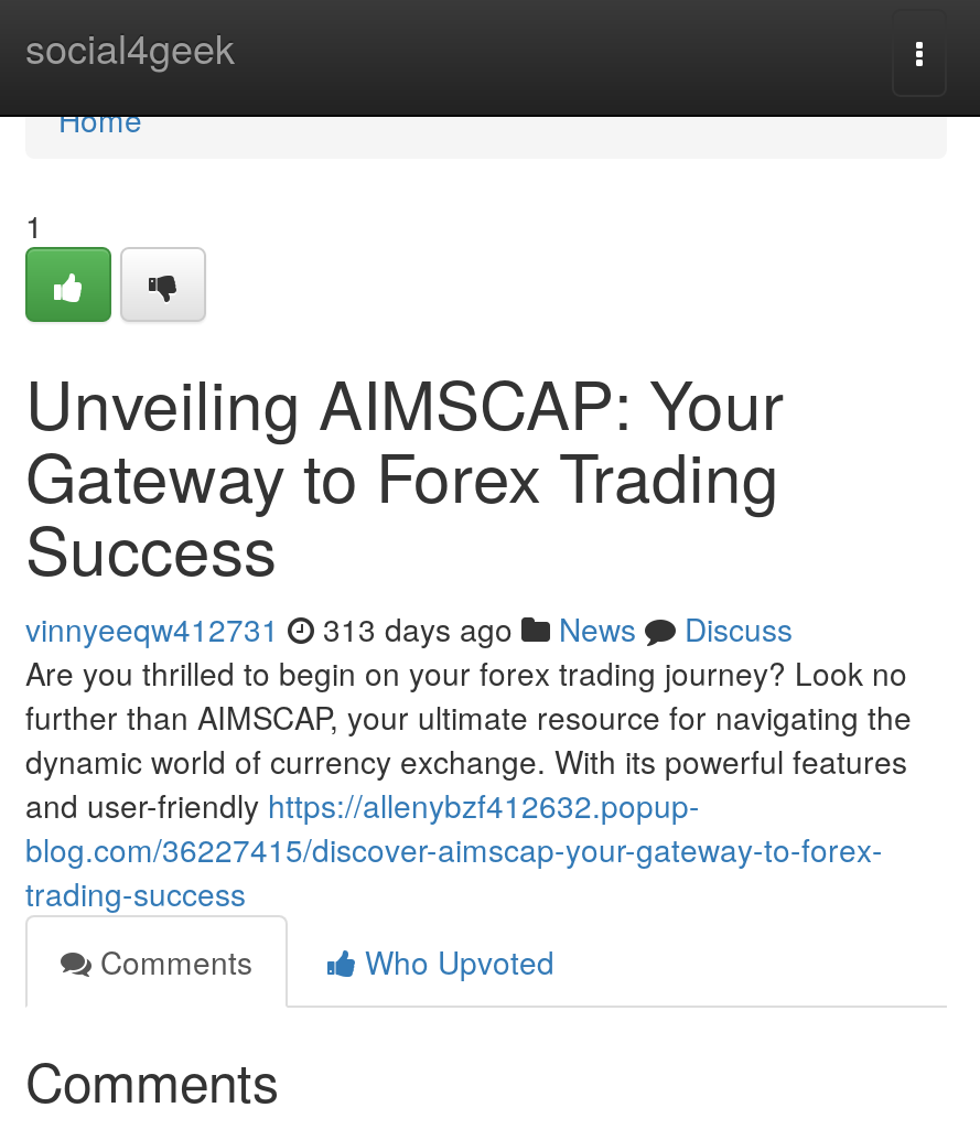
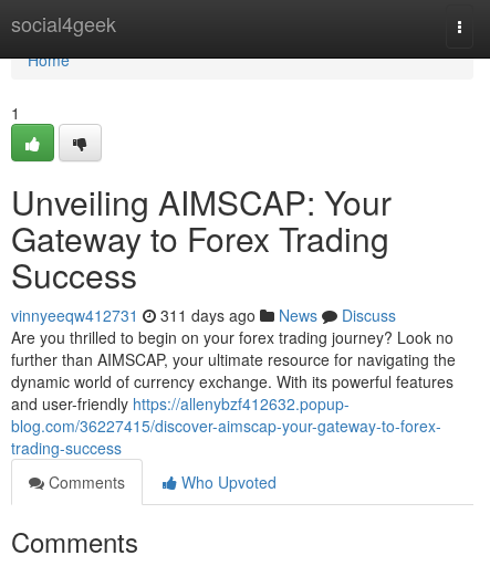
[25,606,793,650] vinnyeeqw412731 313 days ago News Discuss -> [11,304,396,326] vinnyeeqw412731 311 days ago News Discuss

